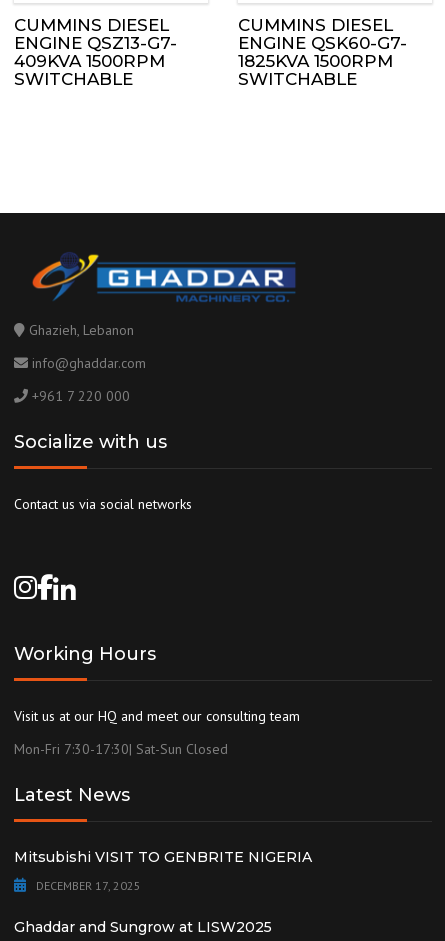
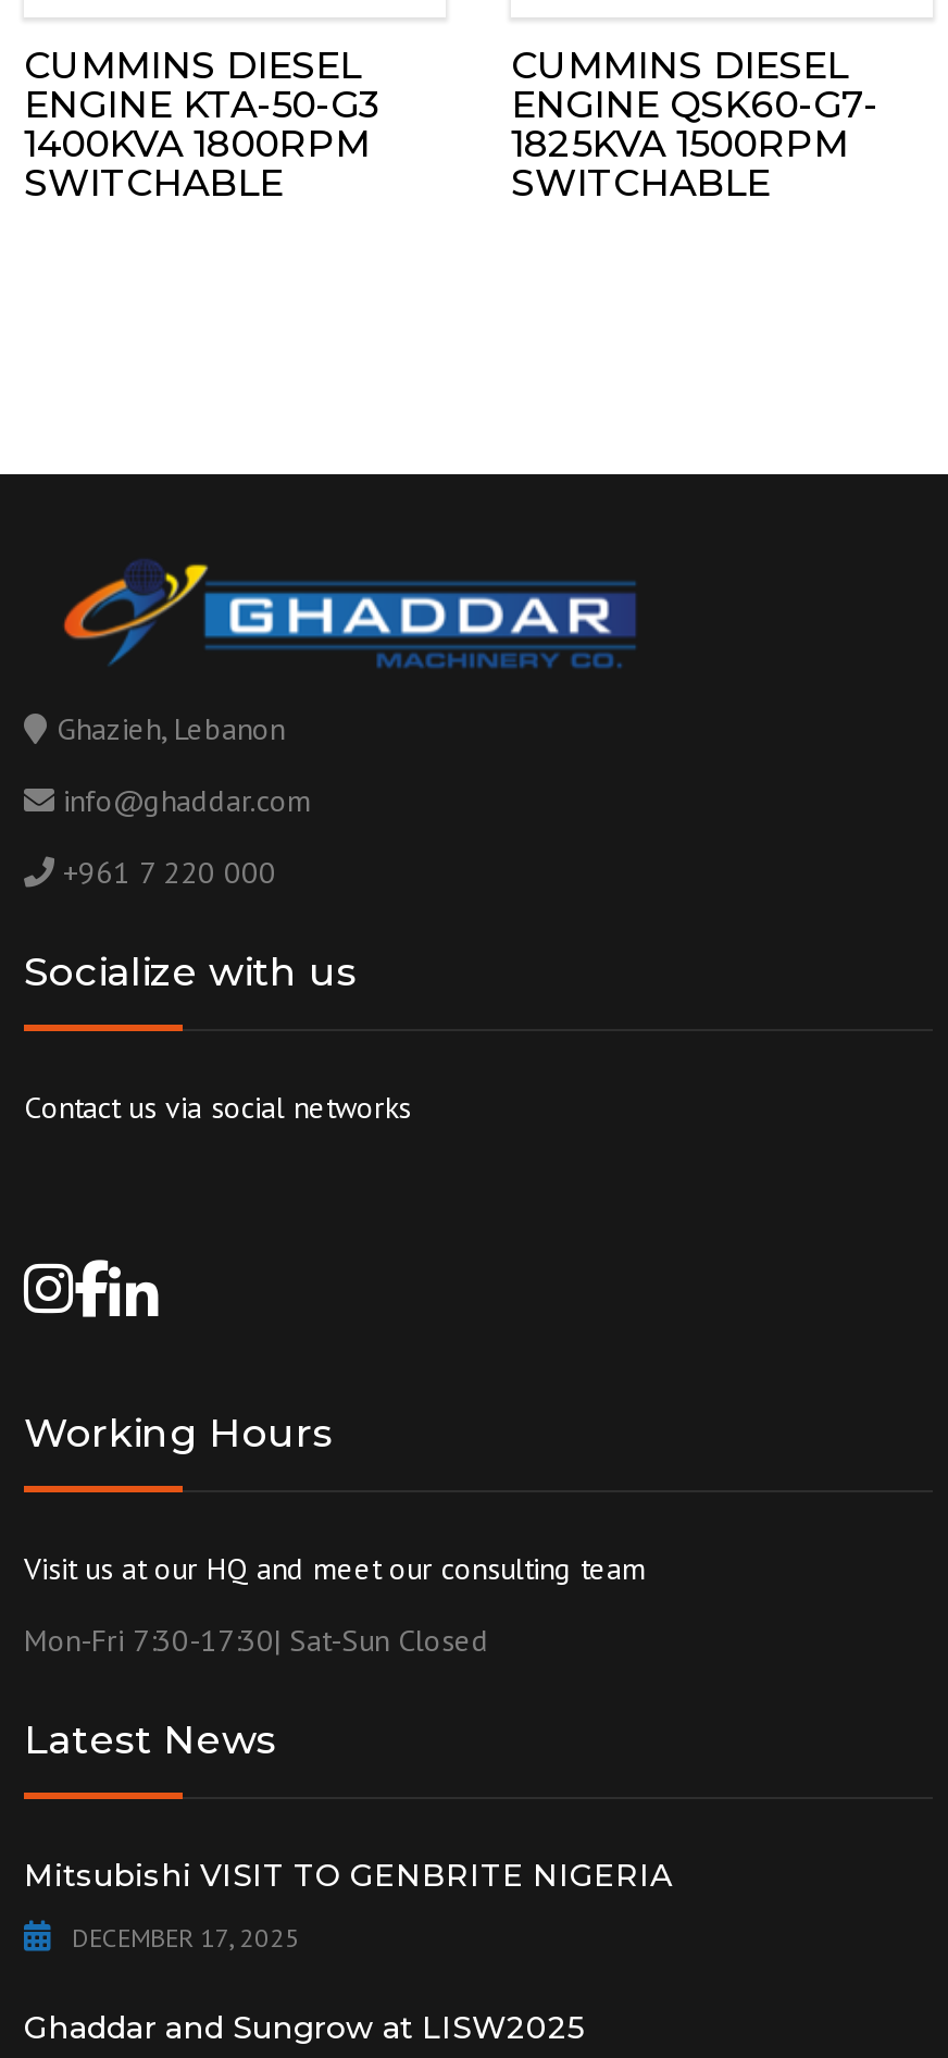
[14,33,177,71] ENGINE QSZ13-G7- | 409KVA 1500RPM -> [24,82,381,164] ENGINE KTA-50-G3 | 1400KVA 1800RPM

